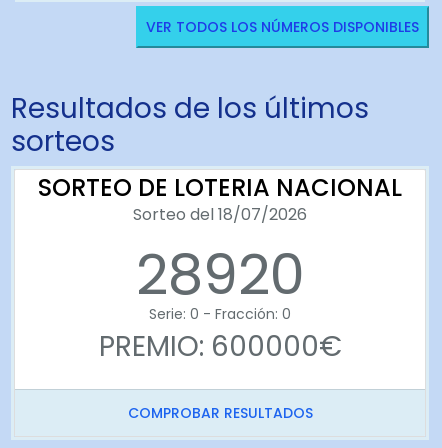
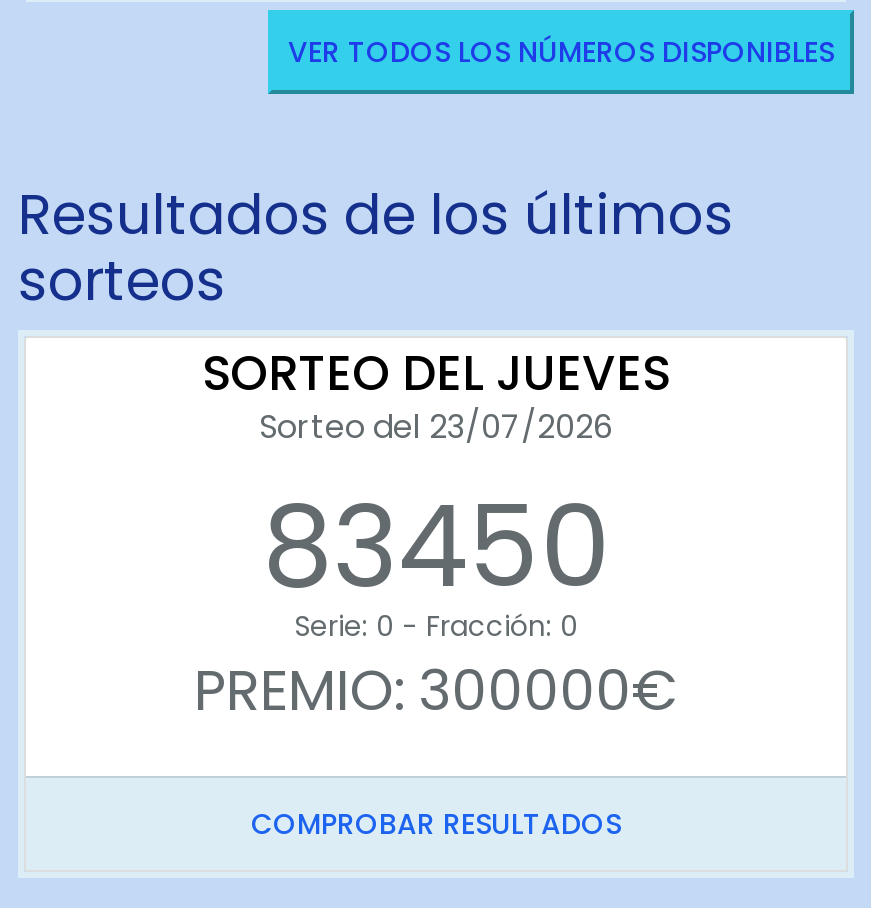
[38,171,402,314] SORTEO DE LOTERIA NACIONAL | Sorteo del 18/07/2026 | 28920 -> [202,341,670,627] SORTEO DEL JUEVES | Sorteo del 23/07/2026 | 83450
[98,327,341,366] PREMIO: 600000€ -> [194,653,678,731] PREMIO: 300000€

